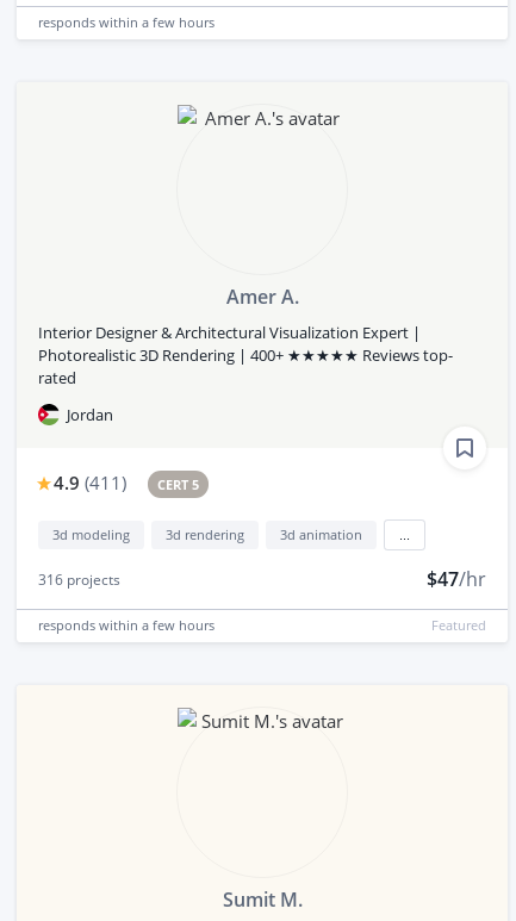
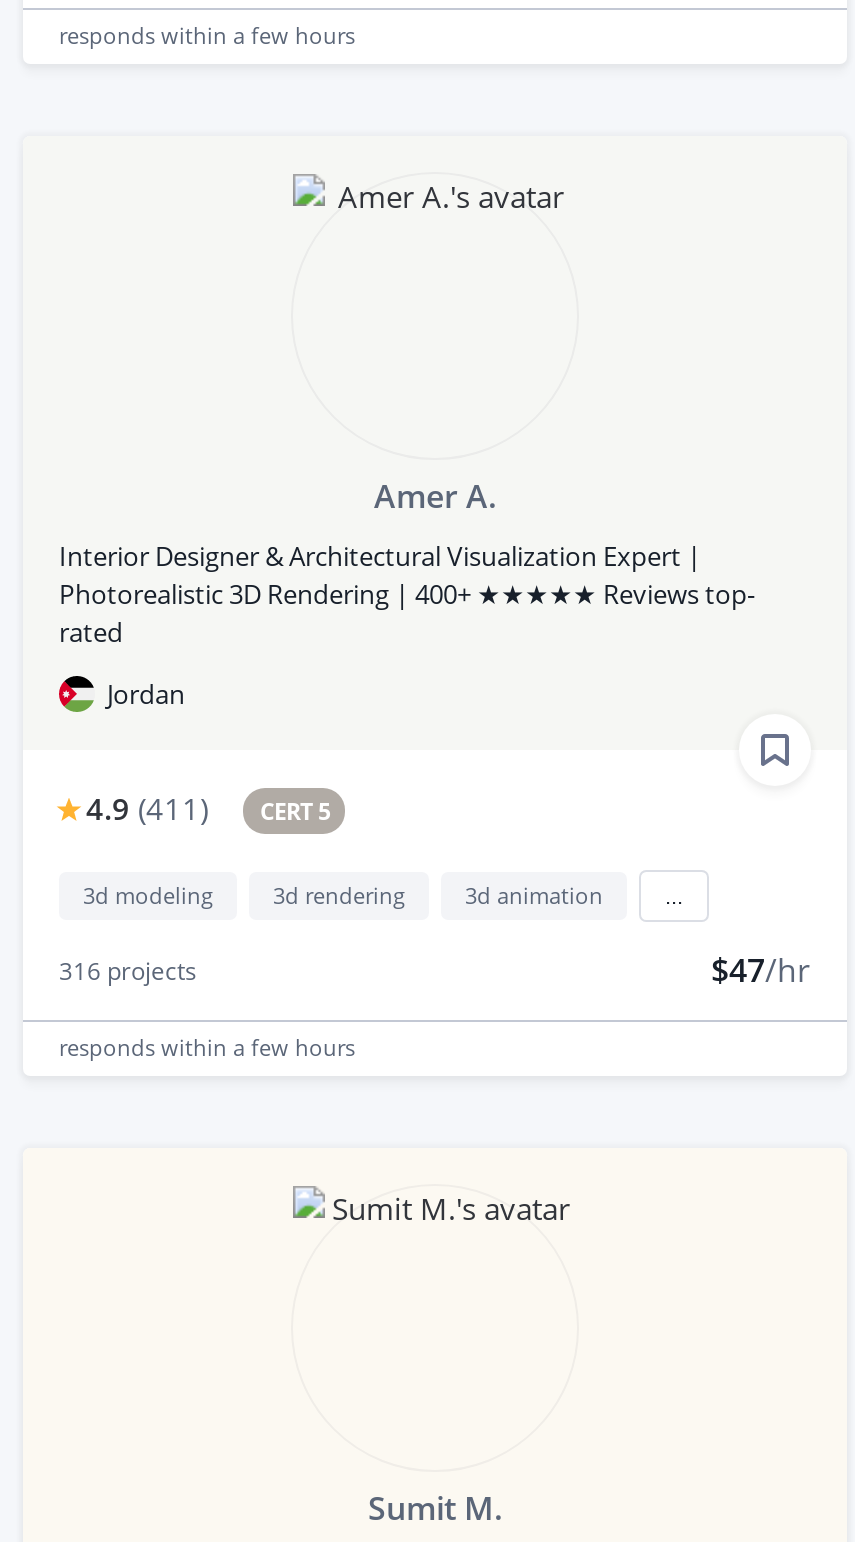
[431,616,486,634] Featured -> none

